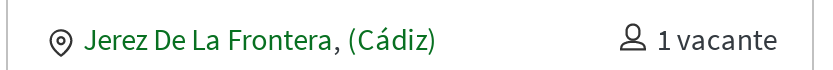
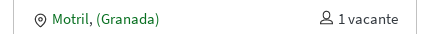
[83,20,437,58] Jerez De La Frontera, (Cádiz) -> [52,9,160,28] Motril, (Granada)

